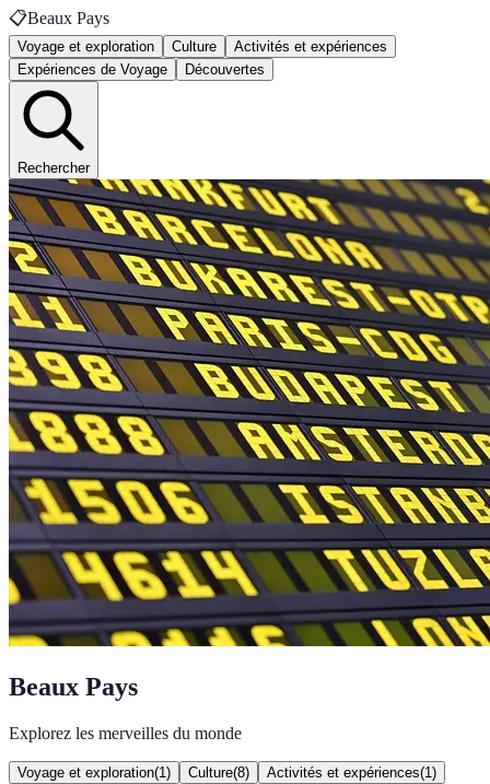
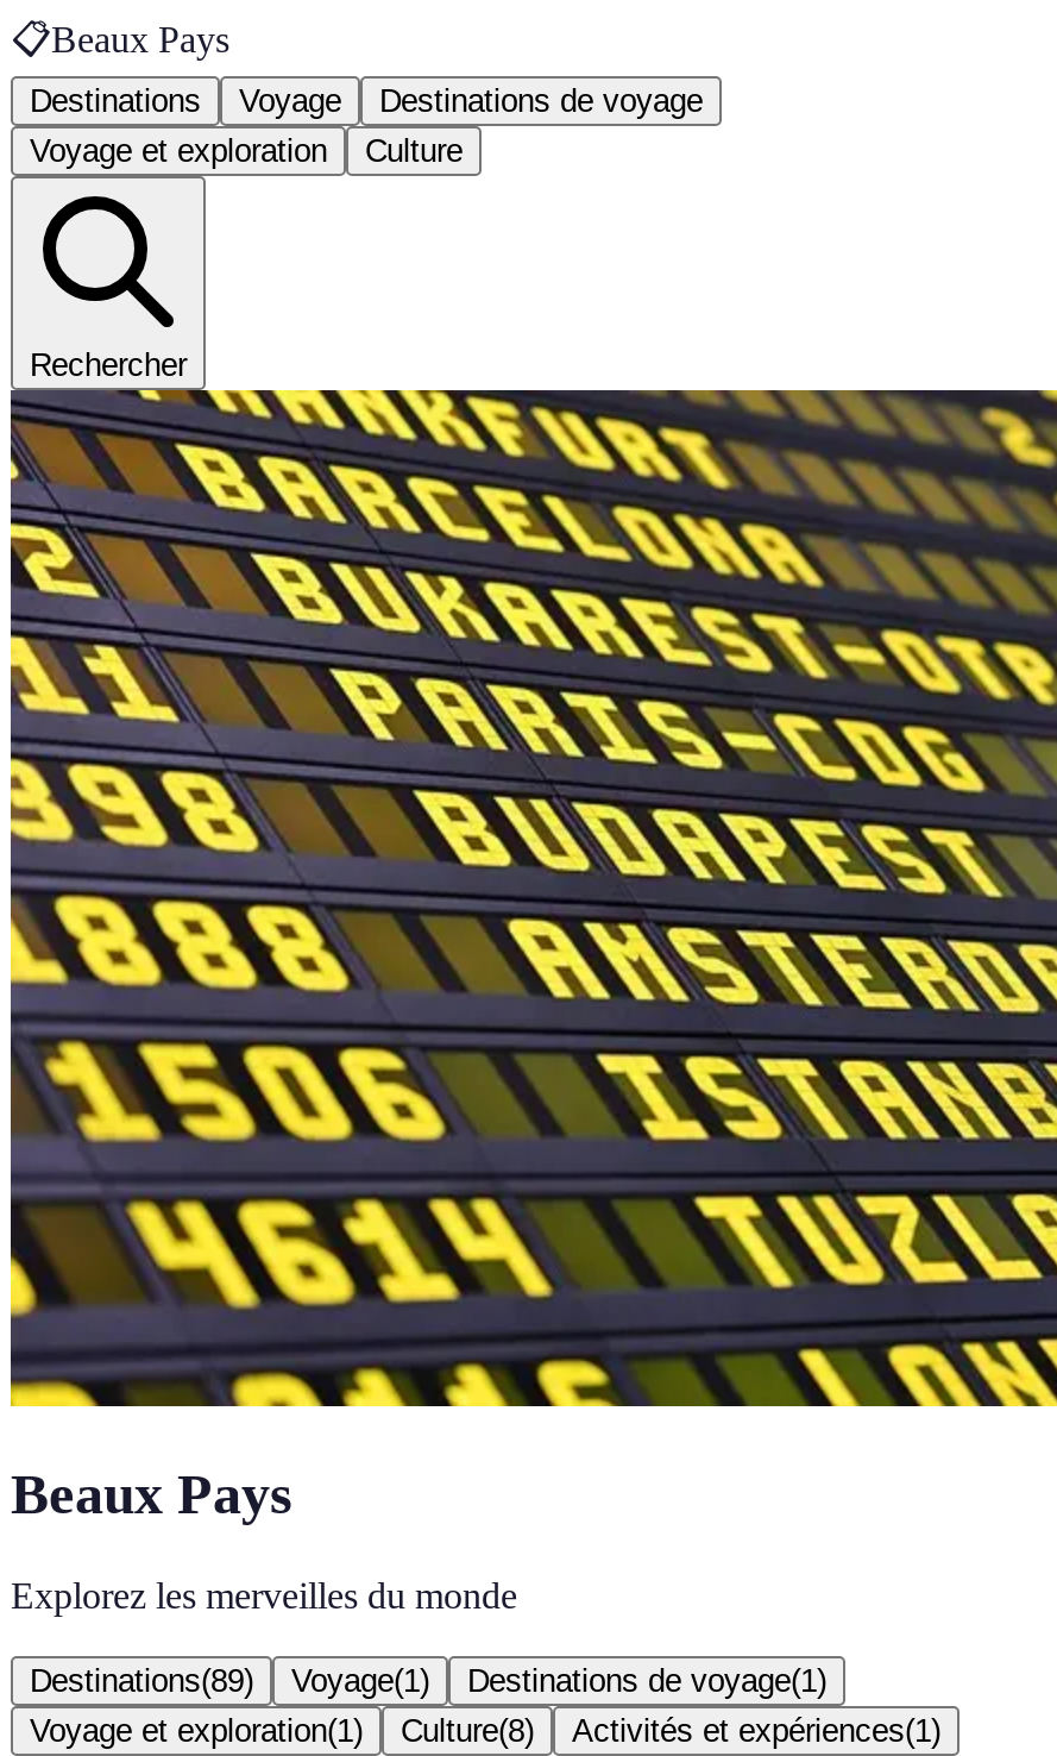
none -> [30,83,703,119] Destinations | Voyage | Destinations de voyage
[17,38,387,78] Activités et expériences | Expériences de Voyage | Découvertes -> none
none -> [30,1663,826,1698] Destinations(89) | Voyage(1) | Destinations de voyage(1)

